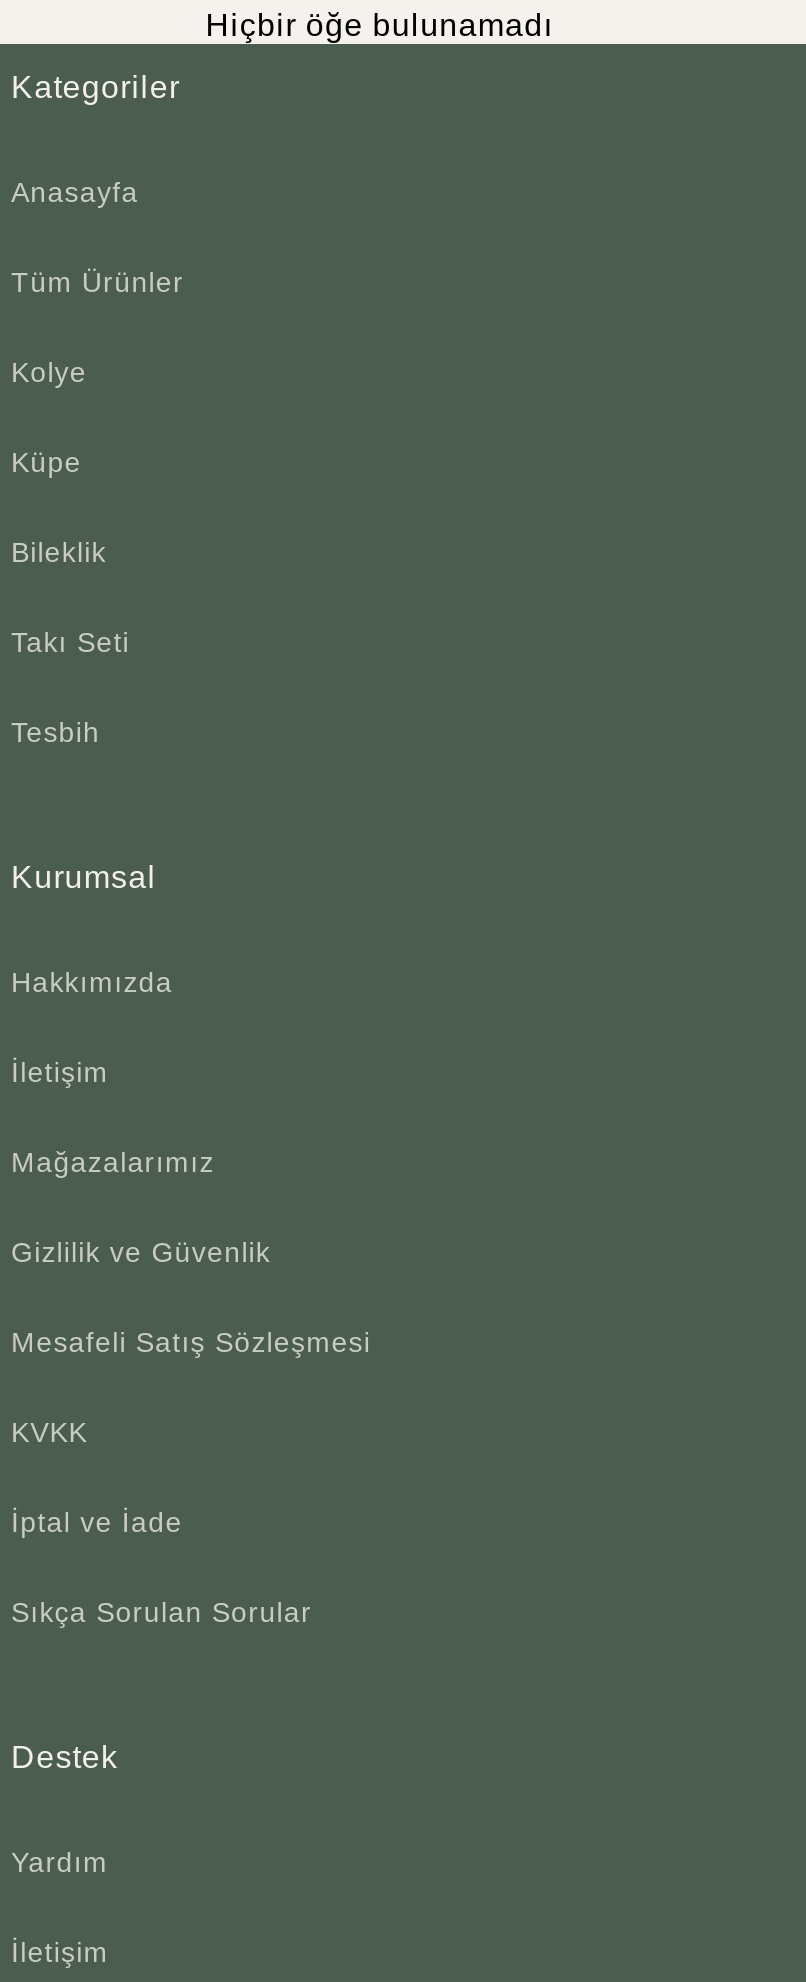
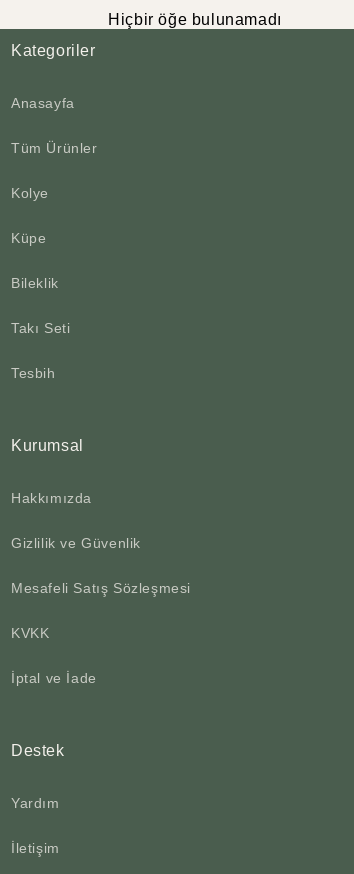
[11,1057,215,1179] İletişim | Mağazalarımız -> none
[11,1597,312,1629] Sıkça Sorulan Sorular -> none

